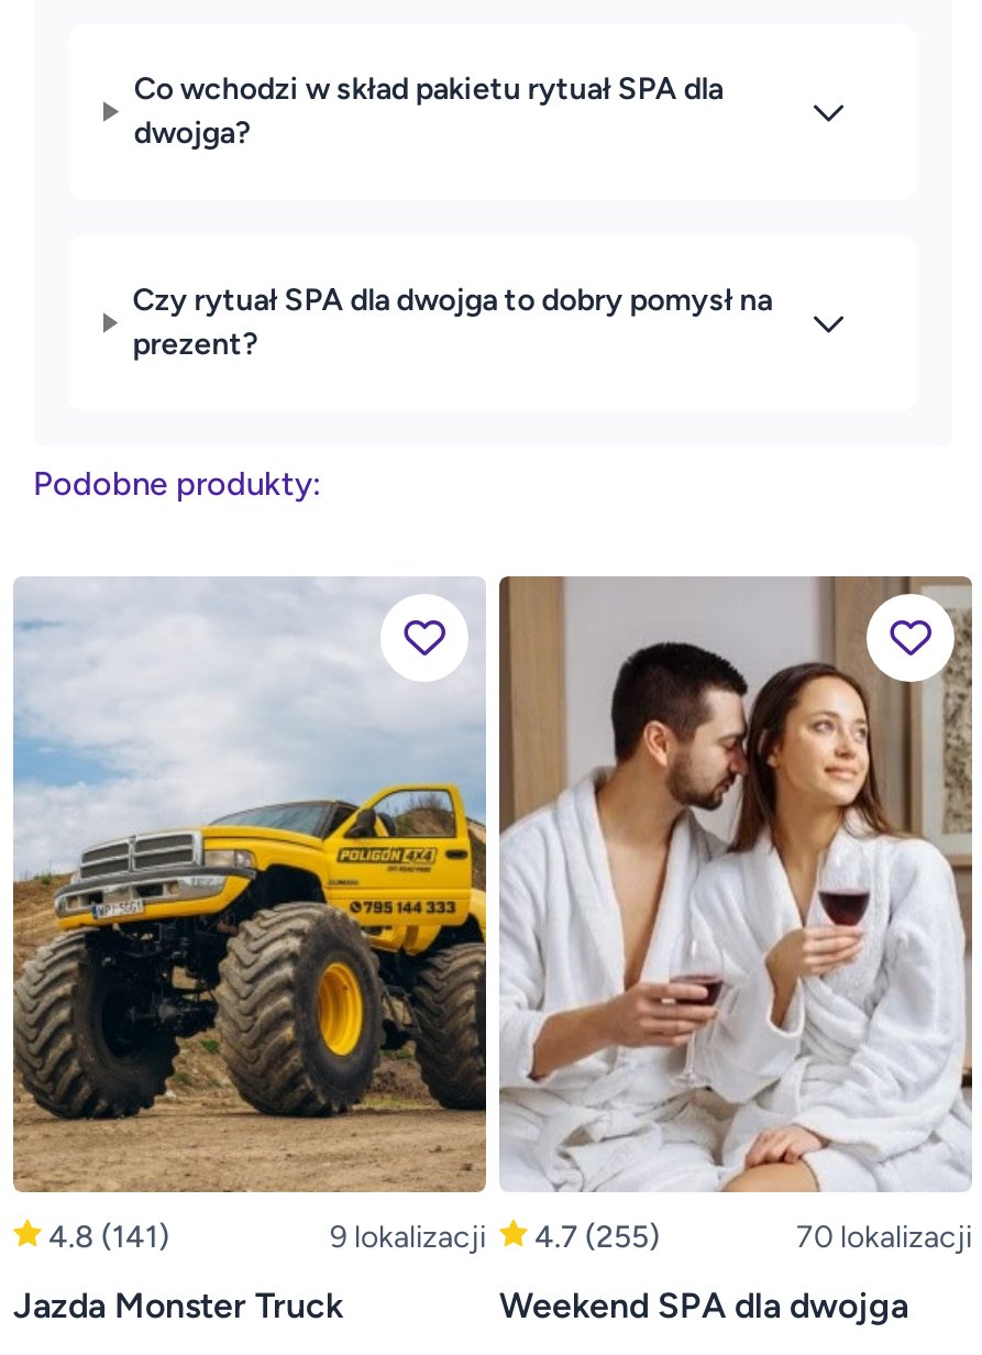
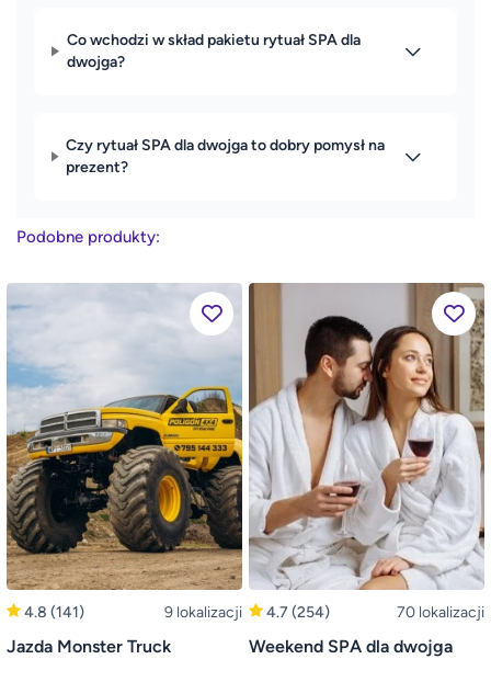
[330,1219,660,1256] 9 lokalizacji 4.7 (255) -> [164,603,330,622] 9 lokalizacji 4.7 (254)

